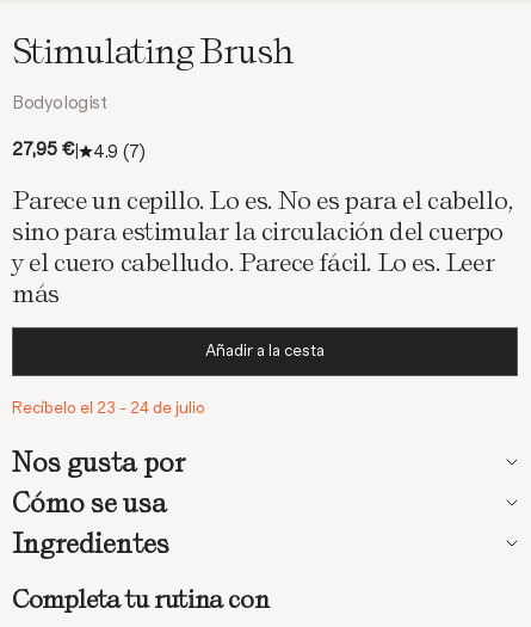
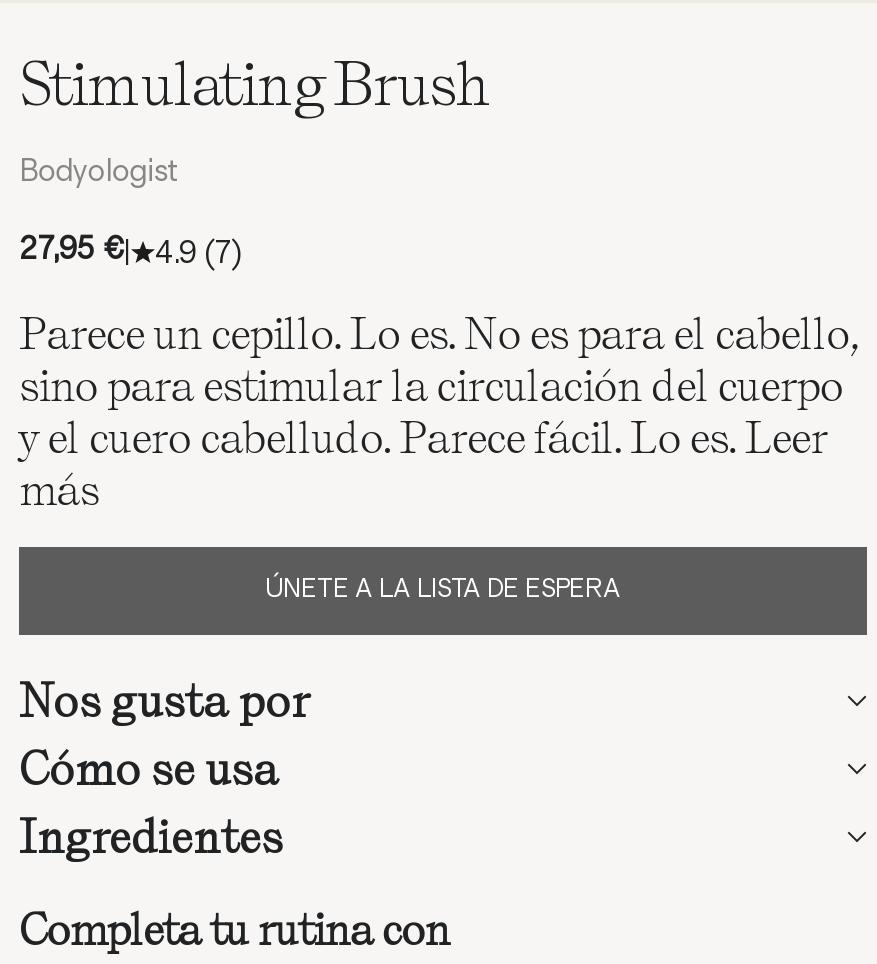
[12,343,325,417] Añadir a la cesta | Recíbelo el 23 - 24 de julio -> [265,578,621,604] ÚNETE A LA LISTA DE ESPERA

